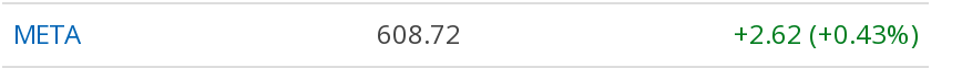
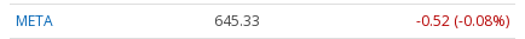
[377,16,461,53] 608.72 -> [214,11,260,31] 645.33
[734,16,918,53] +2.62 (+0.43%) -> [416,11,509,31] -0.52 (-0.08%)

